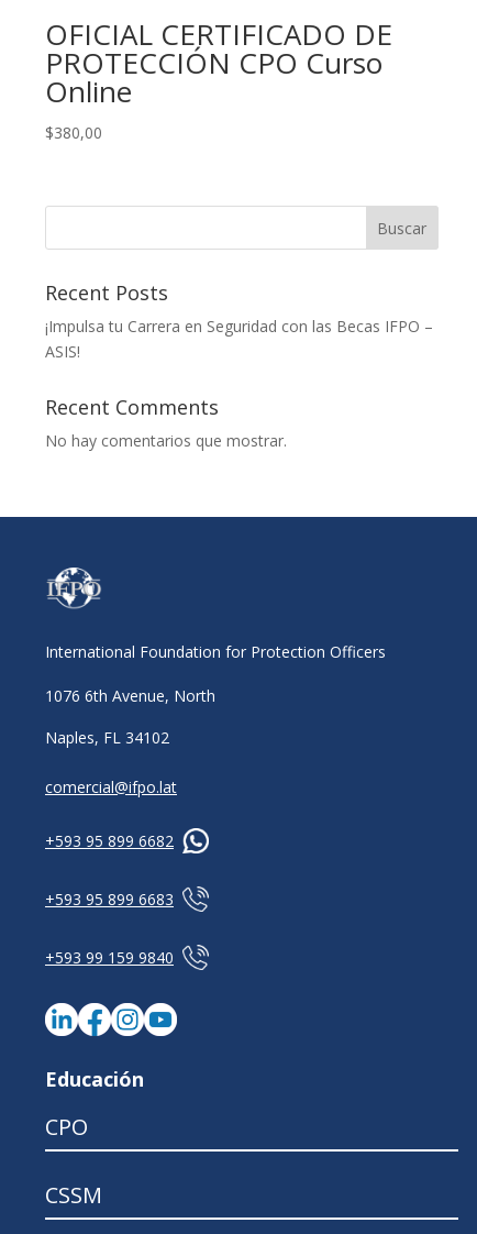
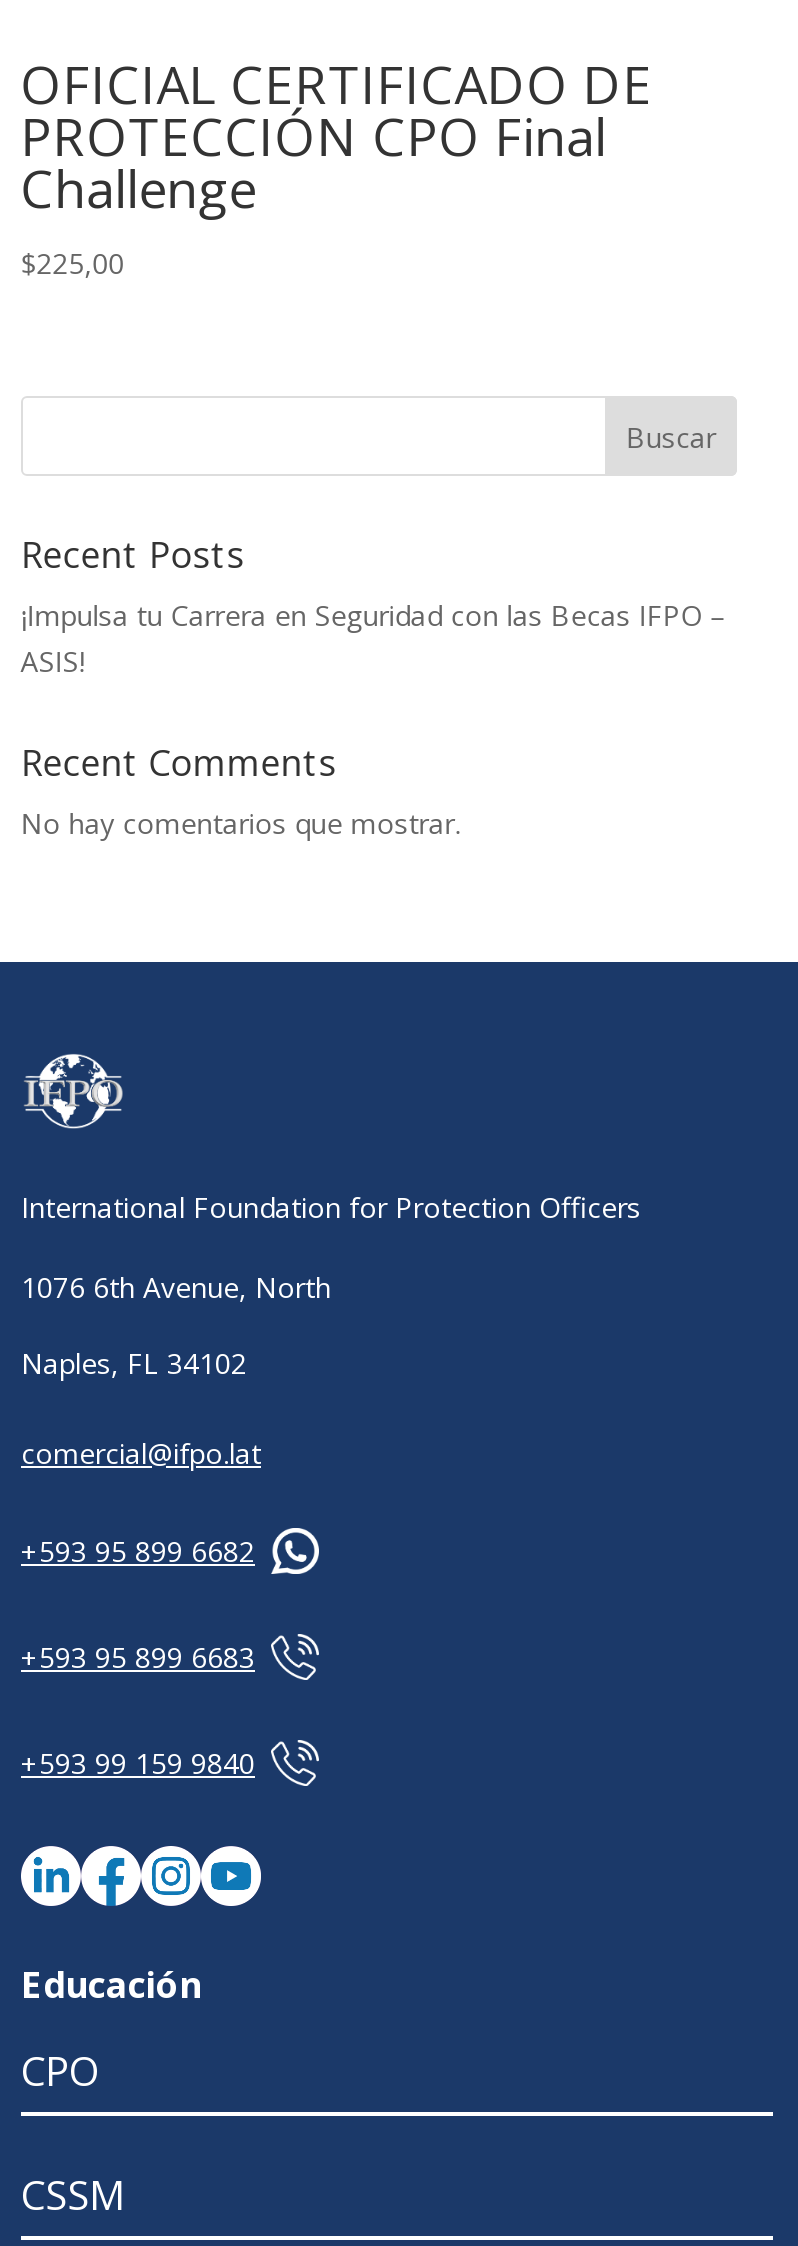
[45,43,382,143] PROTECCIÓN CPO Curso | Online | $380,00 -> [21,100,607,282] PROTECCIÓN CPO Final | Challenge | $225,00

